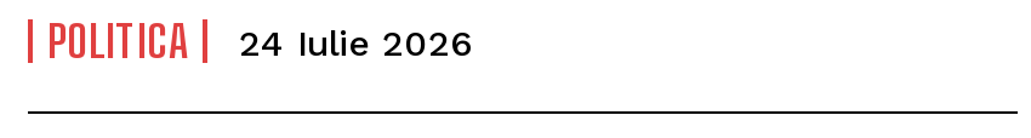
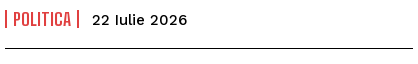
[47,15,472,69] POLITICA 24 Iulie 2026 -> [13,8,187,30] POLITICA 22 Iulie 2026

